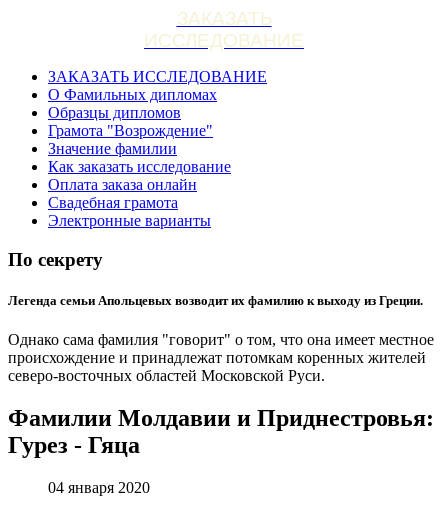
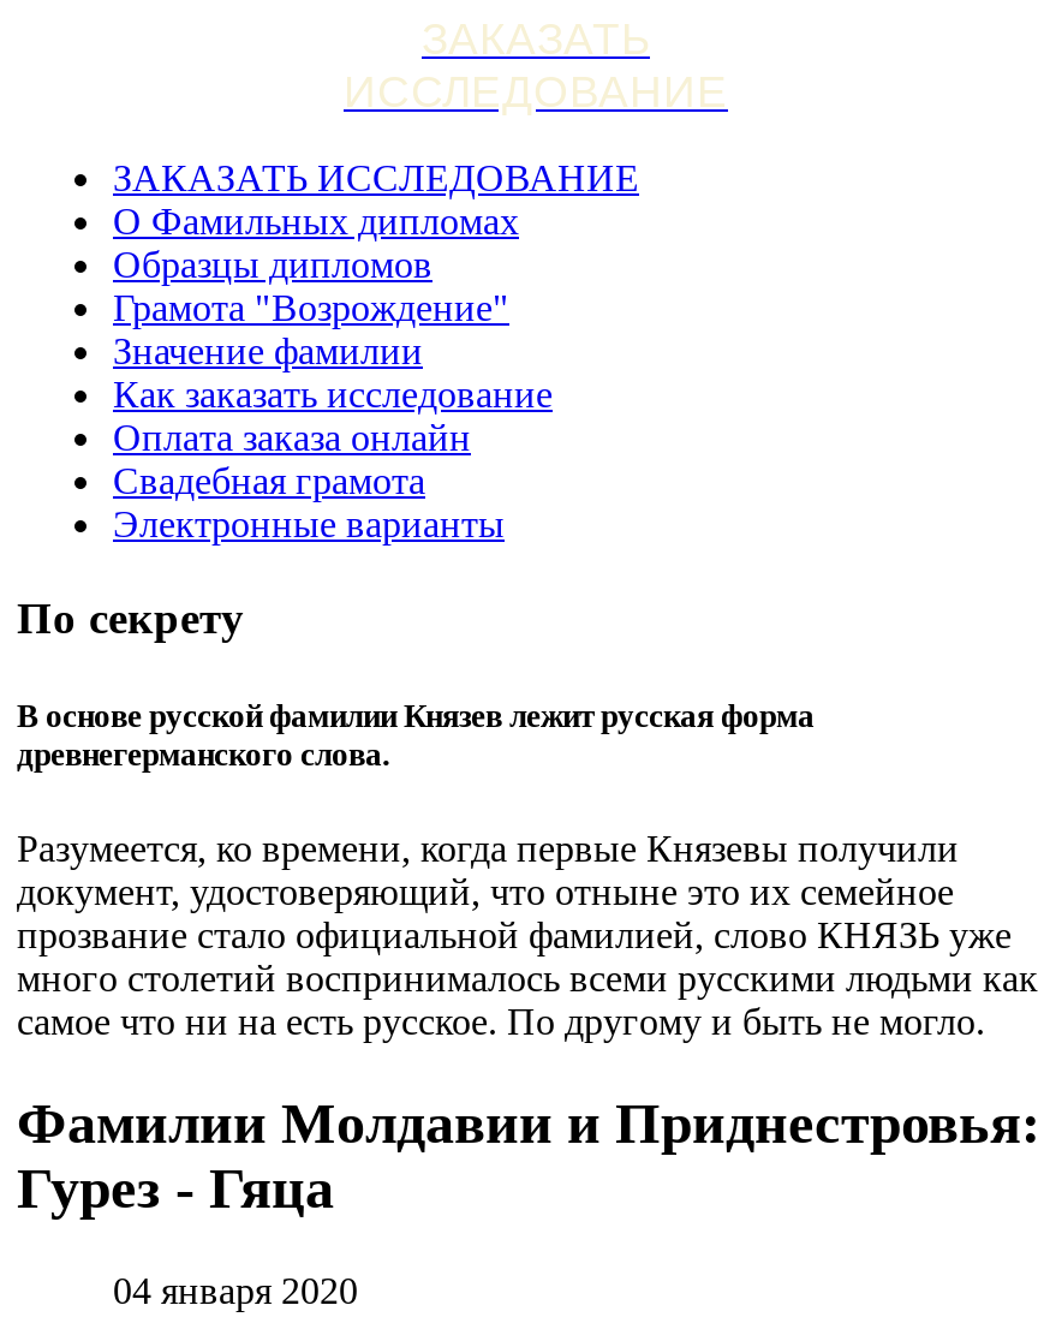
[8,293,423,308] Легенда семьи Апольцевых возводит их фамилию к выходу из Греции. -> [17,698,815,772] В основе русской фамилии Князев лежит русская форма | древнегерманского слова.
[8,331,434,384] Однако сама фамилия "говорит" о том, что она имеет местное | происхождение и принадлежат потомкам коренных жителей | северо-восточных областей Московской Руси. -> [17,828,1038,1042] Разумеется, ко времени, когда первые Князевы получили | документ, удостоверяющий, что отныне это их семейное | прозвание стало официальной фамилией, слово КНЯЗЬ уже | много столетий воспринималось всеми русскими людьми как | самое что ни на есть русское. По другому и быть не могло.

